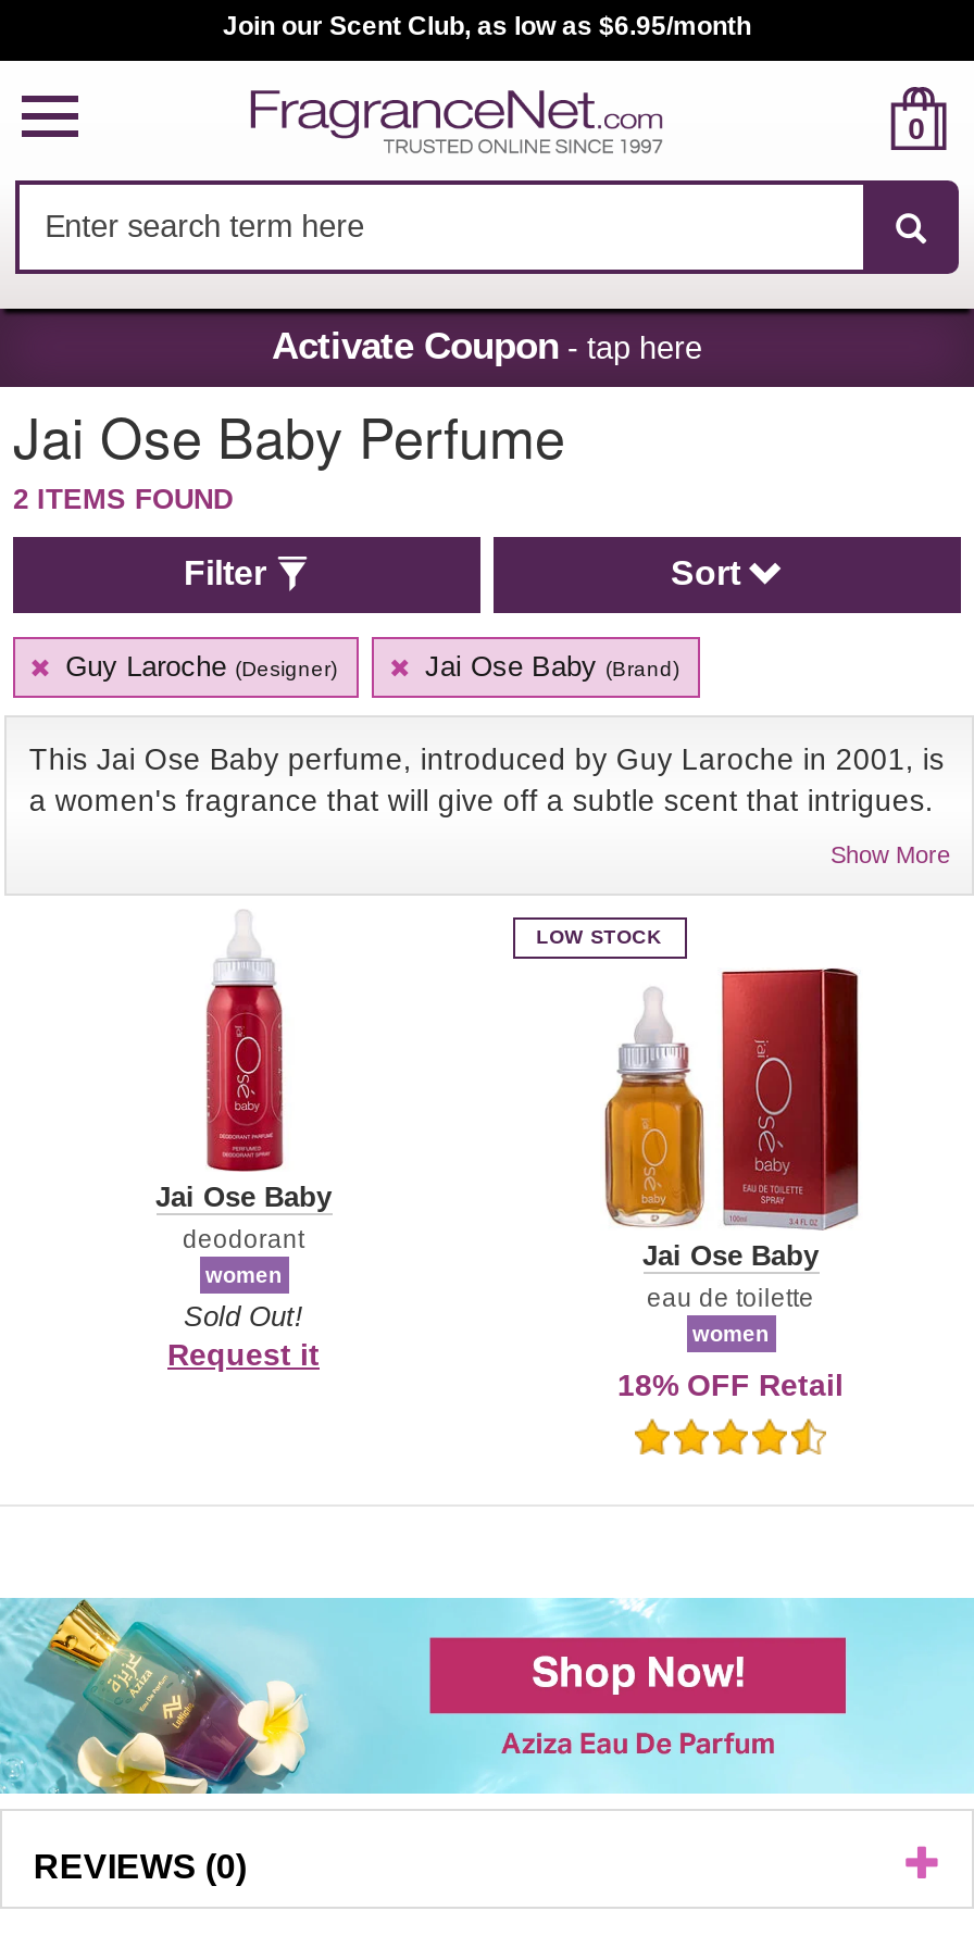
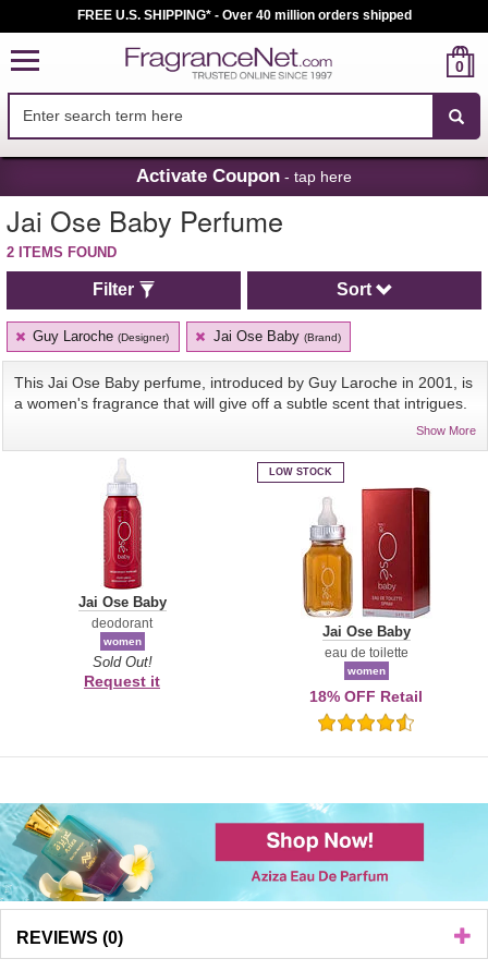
[223,11,751,41] Join our Scent Club, as low as $6.95/month -> [77,8,411,23] FREE U.S. SHIPPING* - Over 40 million orders shipped

